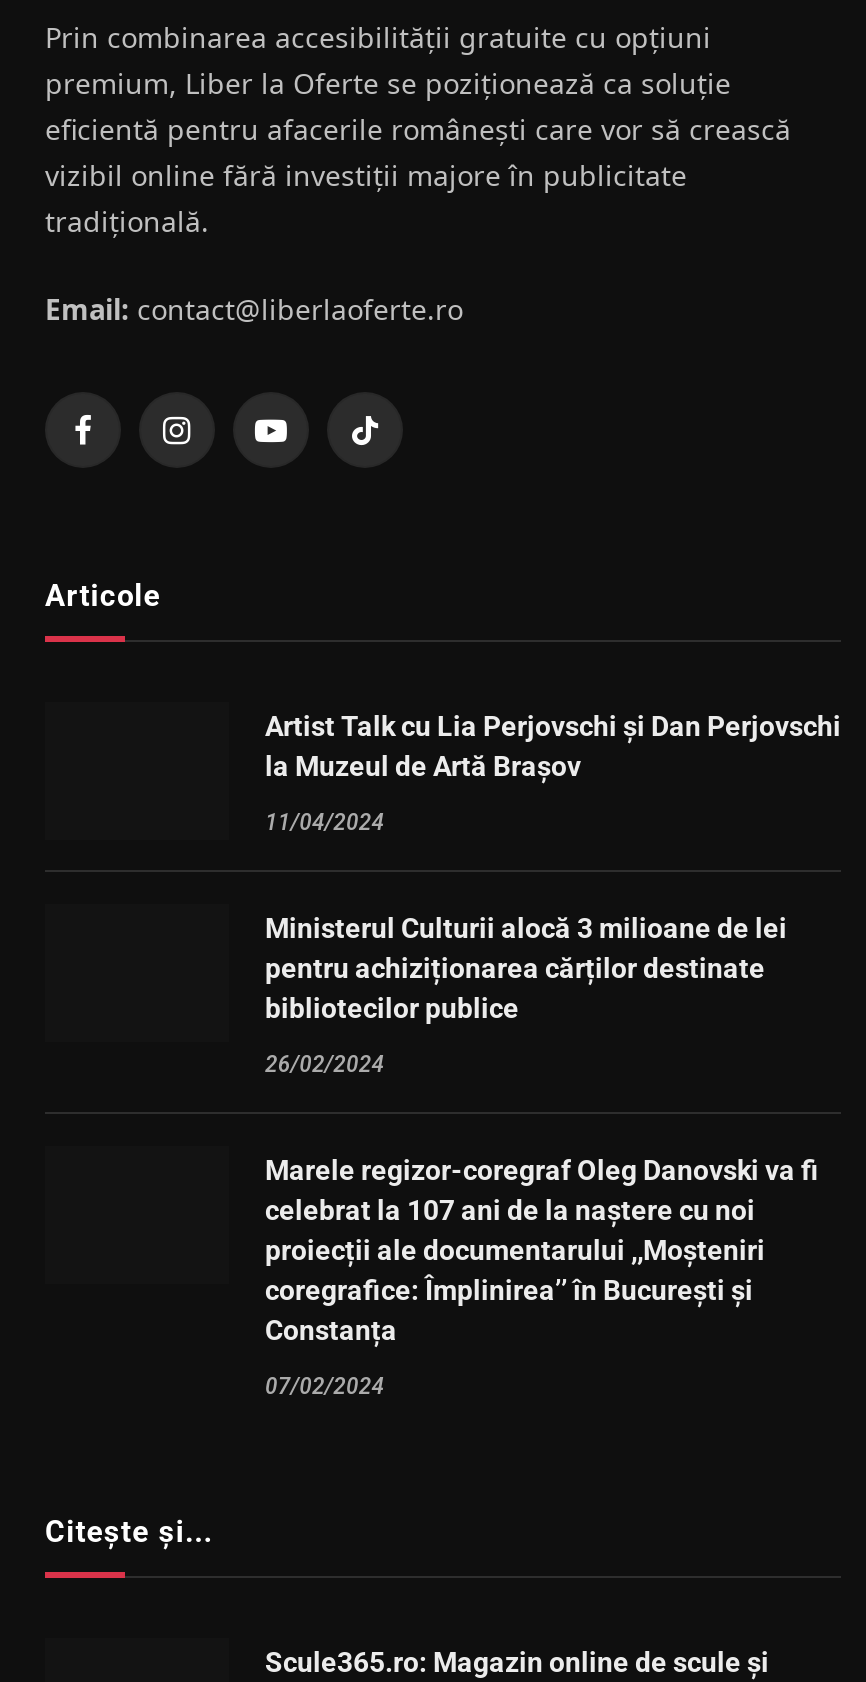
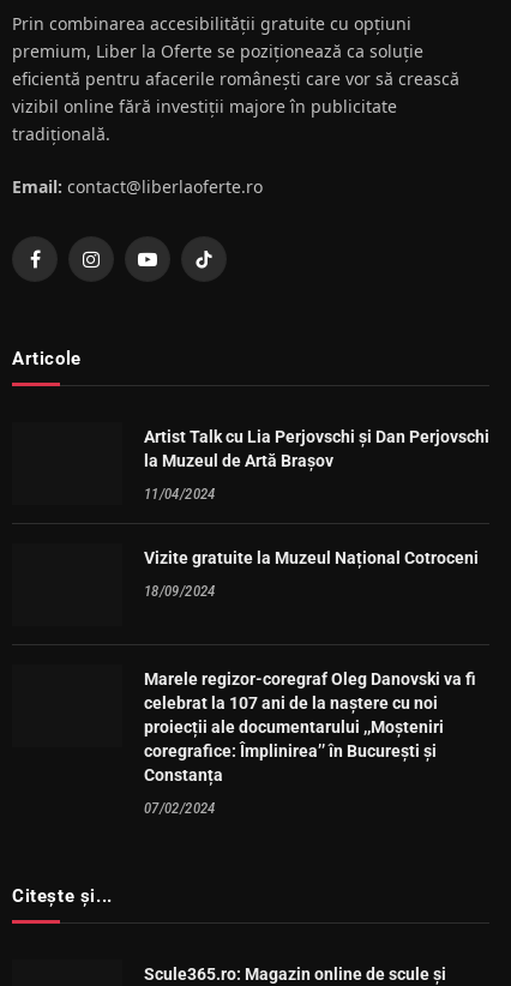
[265,912,787,1024] Ministerul Culturii alocă 3 milioane de lei | pentru achiziționarea cărților destinate | bibliotecilor publice -> [144,548,479,567] Vizite gratuite la Muzeul Național Cotroceni
[265,1050,384,1078] 26/02/2024 -> [144,583,215,600] 18/09/2024

